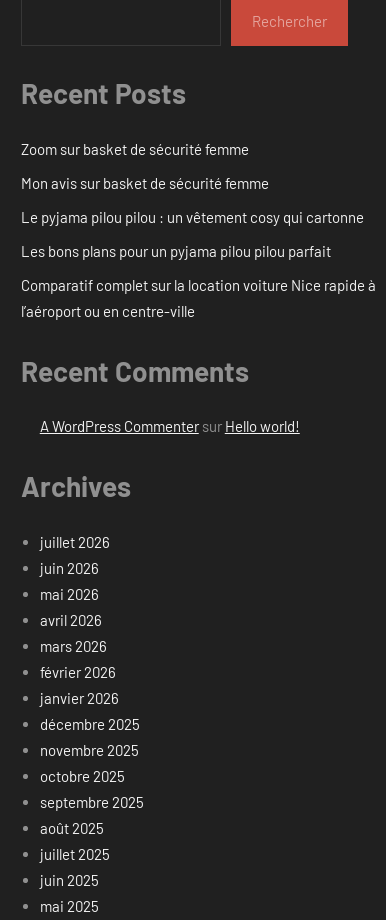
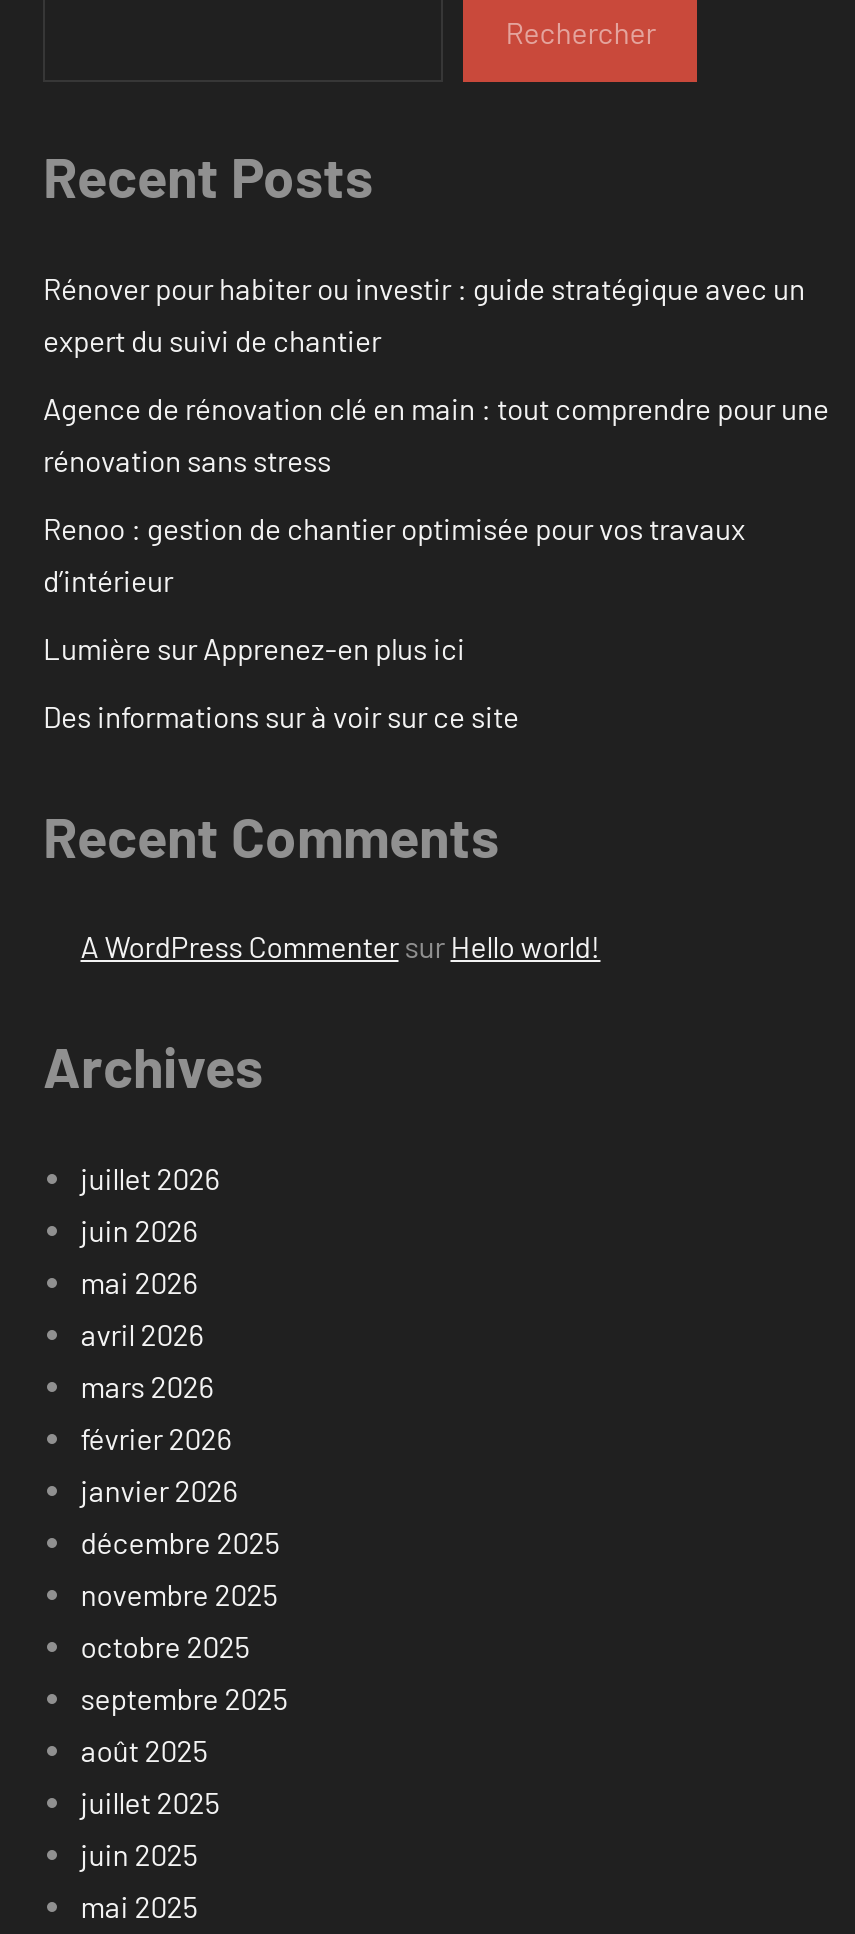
[21,140,249,158] Zoom sur basket de sécurité femme -> [43,270,805,358] Rénover pour habiter ou investir : guide stratégique avec un | expert du suivi de chantier
[21,174,269,192] Mon avis sur basket de sécurité femme -> [43,390,829,478] Agence de rénovation clé en main : tout comprendre pour une | rénovation sans stress
[21,208,364,226] Le pyjama pilou pilou : un vêtement cosy qui cartonne -> [43,510,745,598] Renoo : gestion de chantier optimisée pour vos travaux | d’intérieur
[21,242,331,260] Les bons plans pour un pyjama pilou pilou parfait -> [43,630,465,666] Lumière sur Apprenez-en plus ici
[21,276,376,320] Comparatif complet sur la location voiture Nice rapide à | l’aéroport ou en centre-ville -> [43,698,519,734] Des informations sur à voir sur ce site

